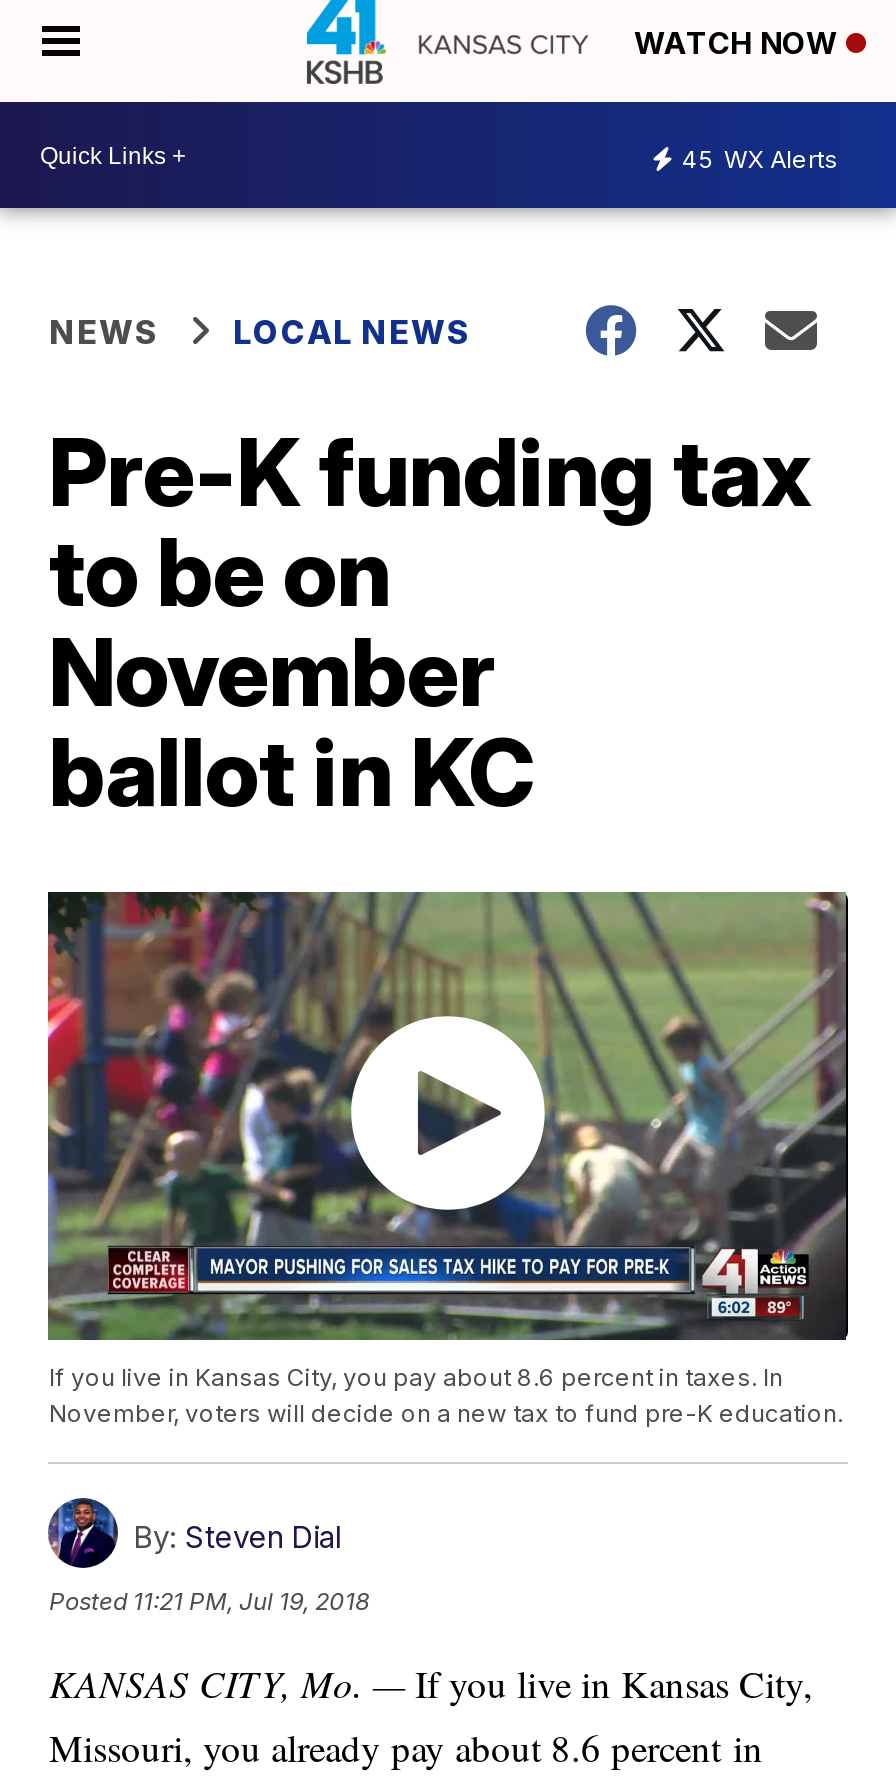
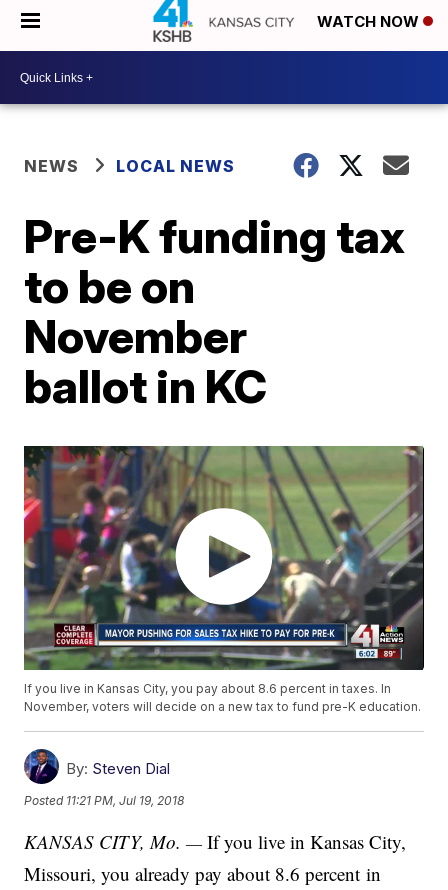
[682,143,838,173] 45 WX Alerts -> none

